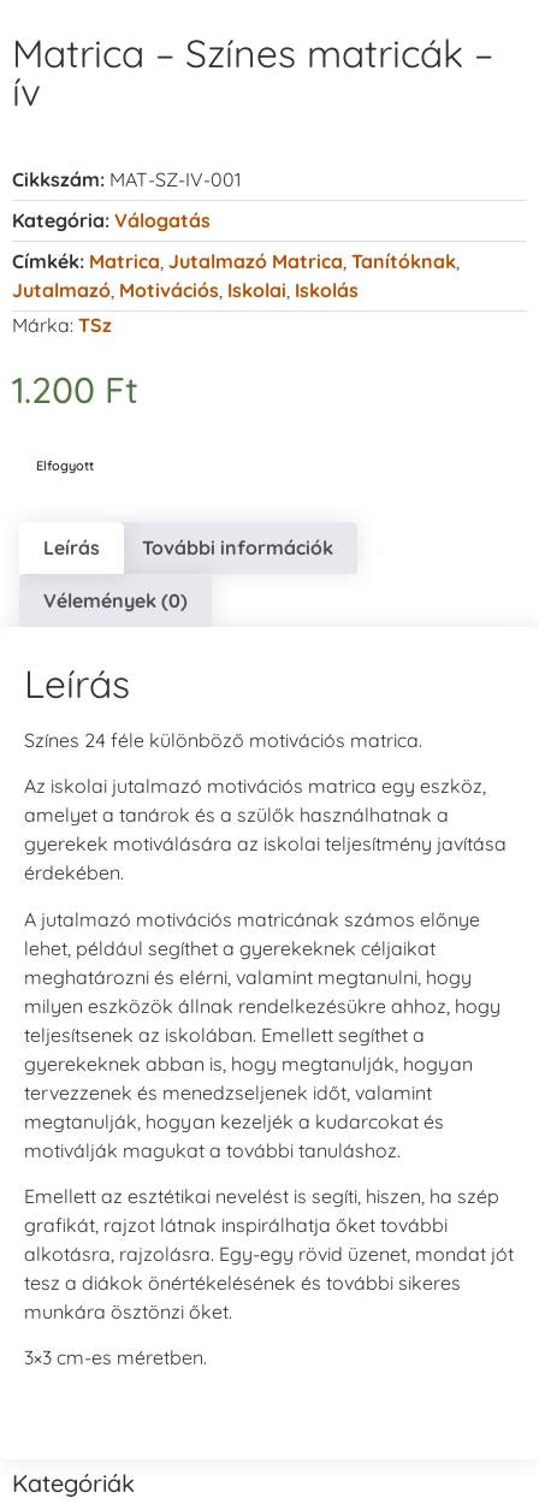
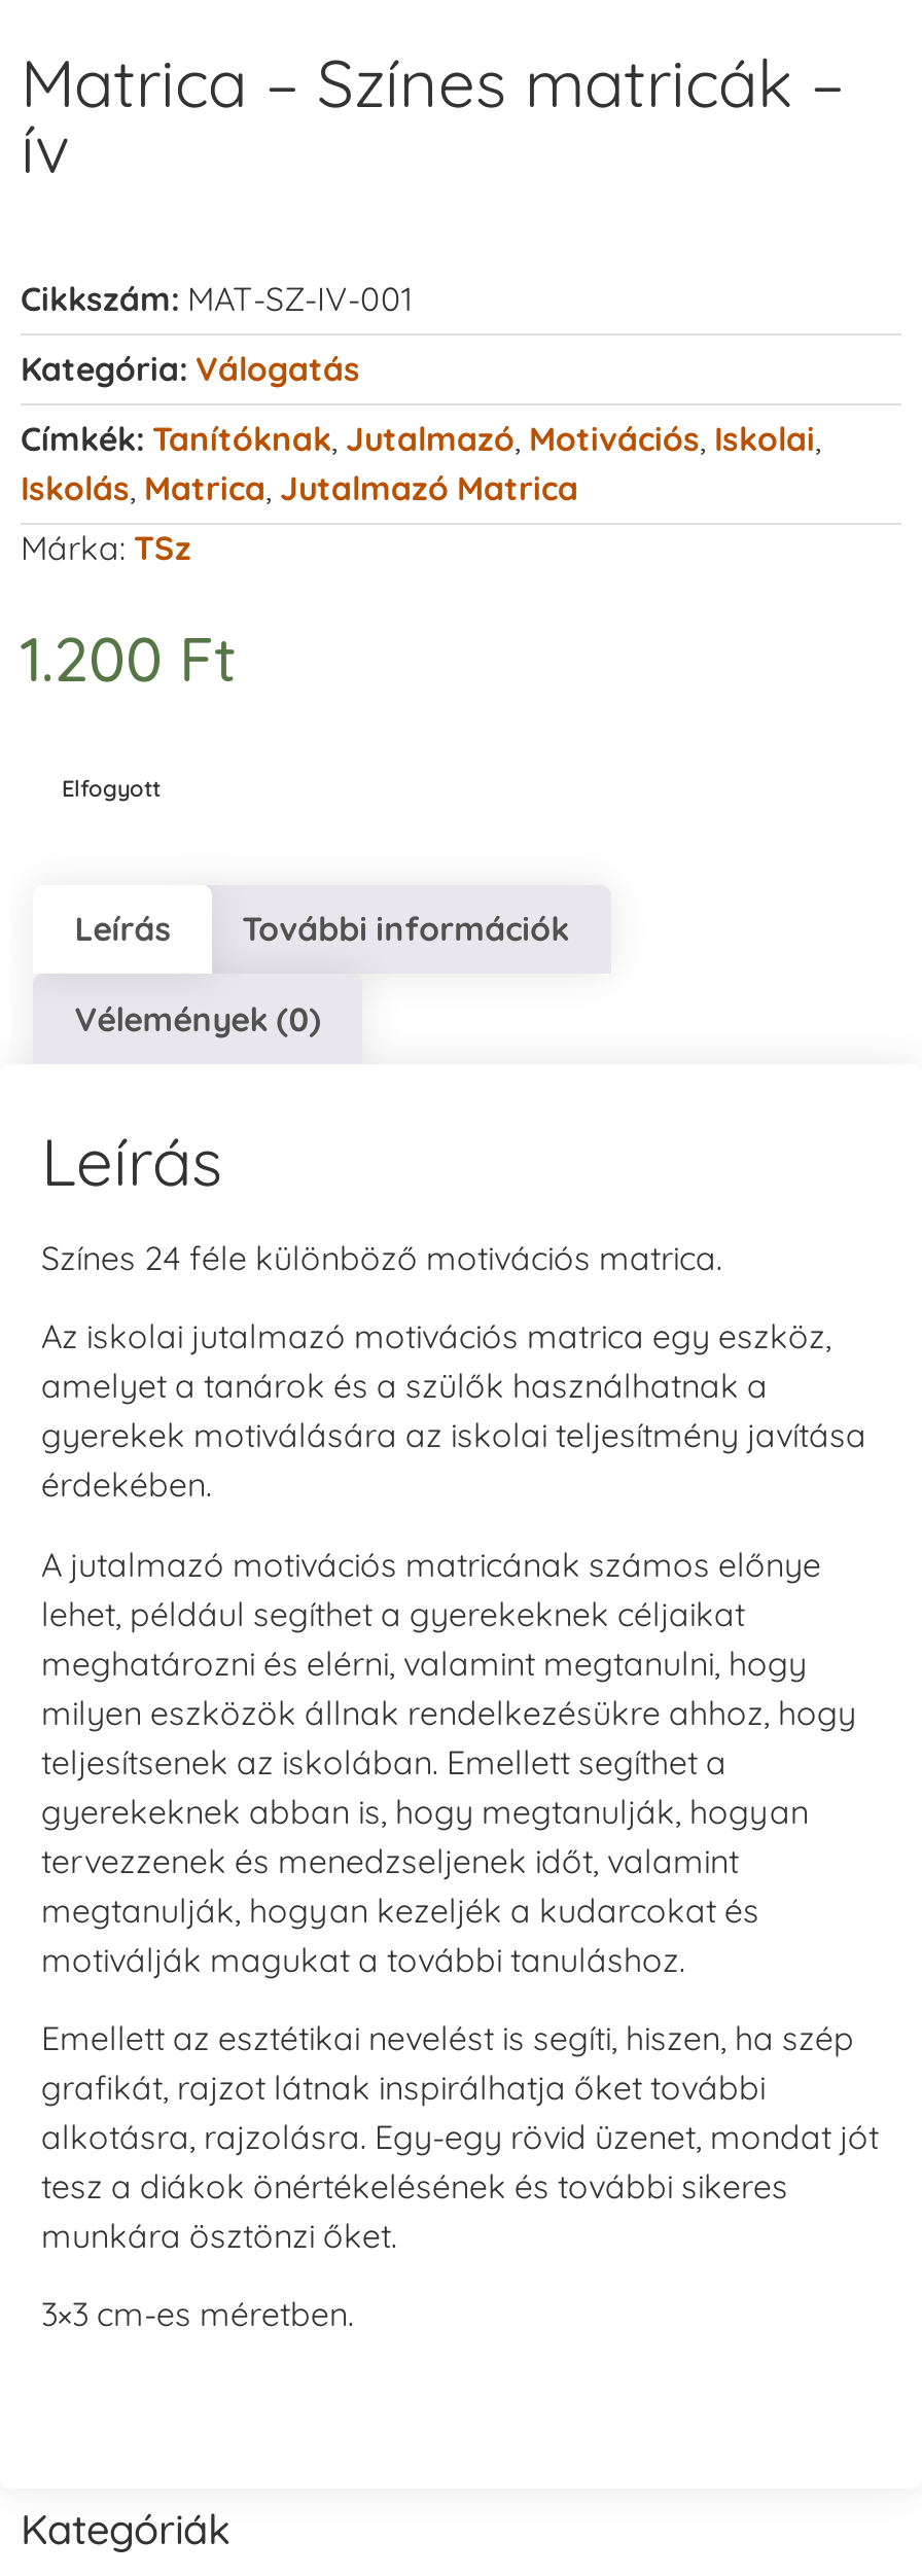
[12,249,460,302] Címkék: Matrica, Jutalmazó Matrica, Tanítóknak, | Jutalmazó, Motivációs, Iskolai, Iskolás -> [21,418,821,509] Címkék: Tanítóknak, Jutalmazó, Motivációs, Iskolai, | Iskolás, Matrica, Jutalmazó Matrica

